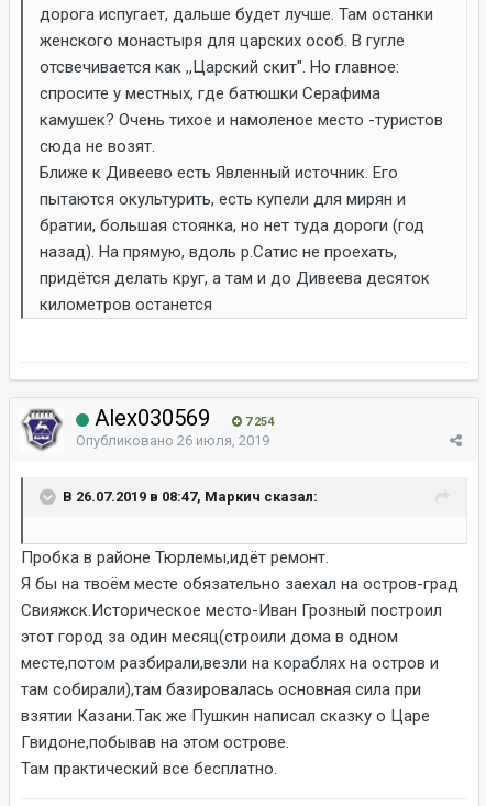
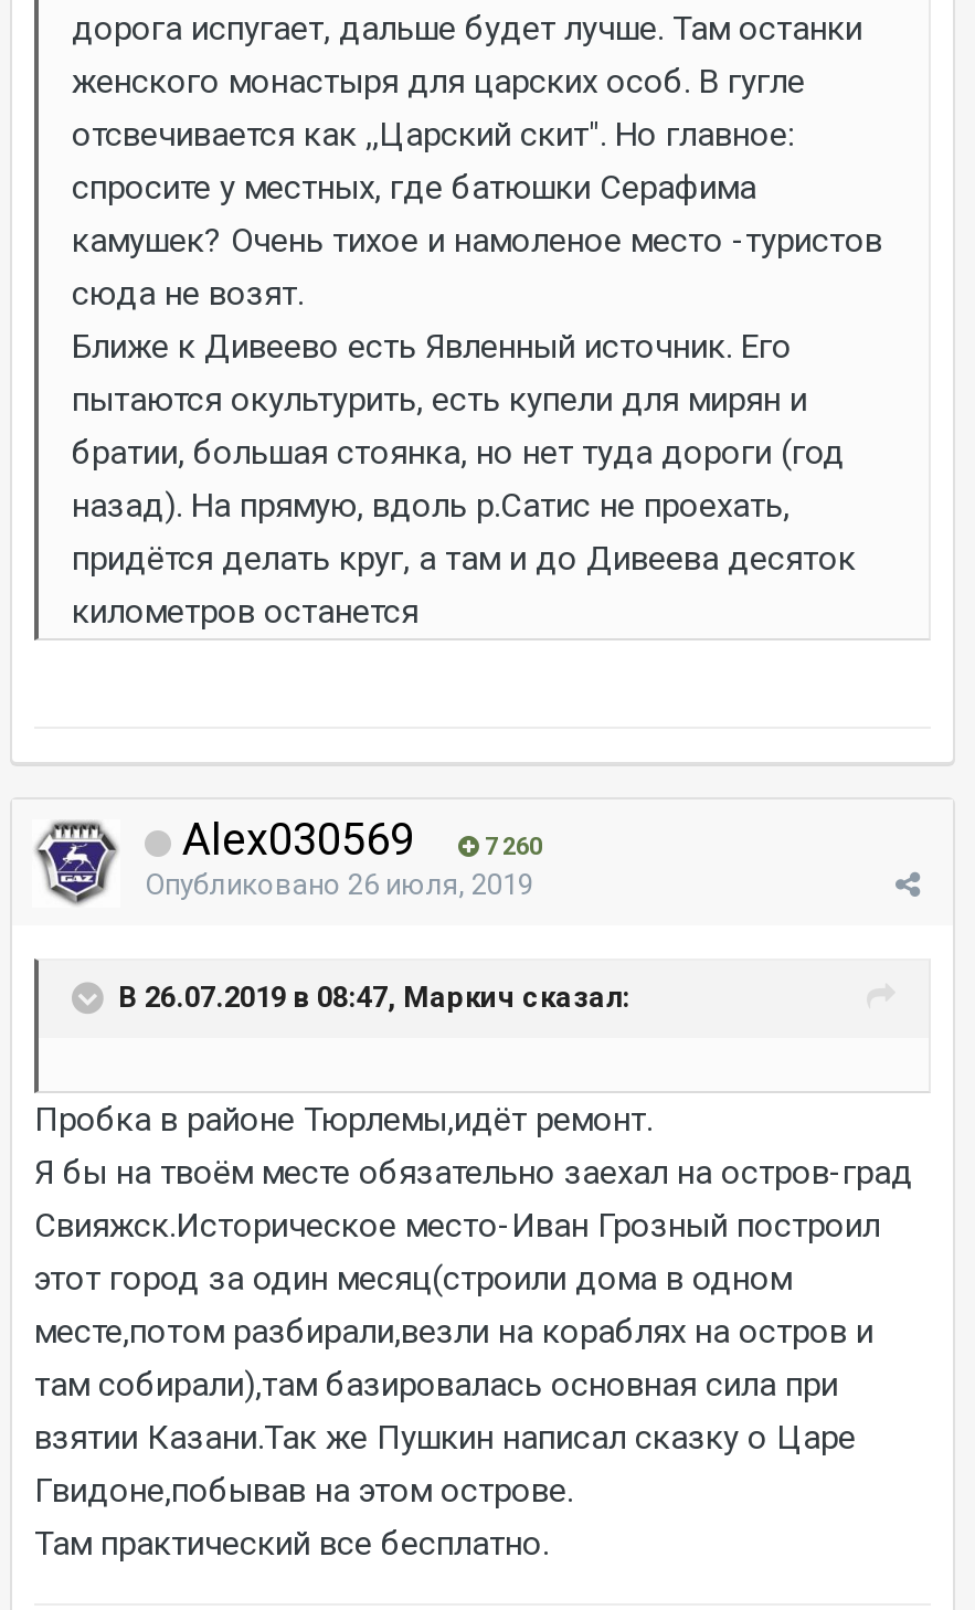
[89,404,274,431] Alex030569 7 254 -> [171,812,542,865] Alex030569 7 260

